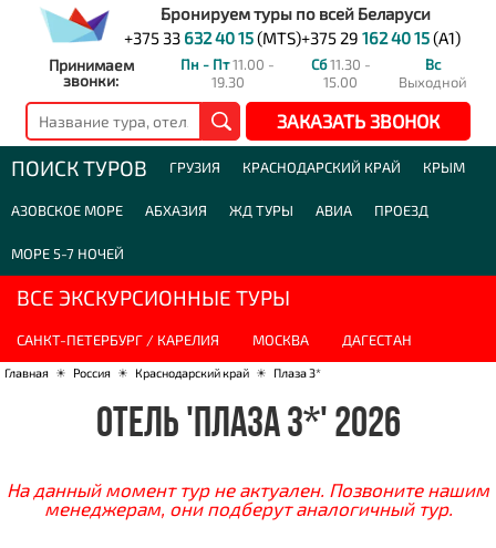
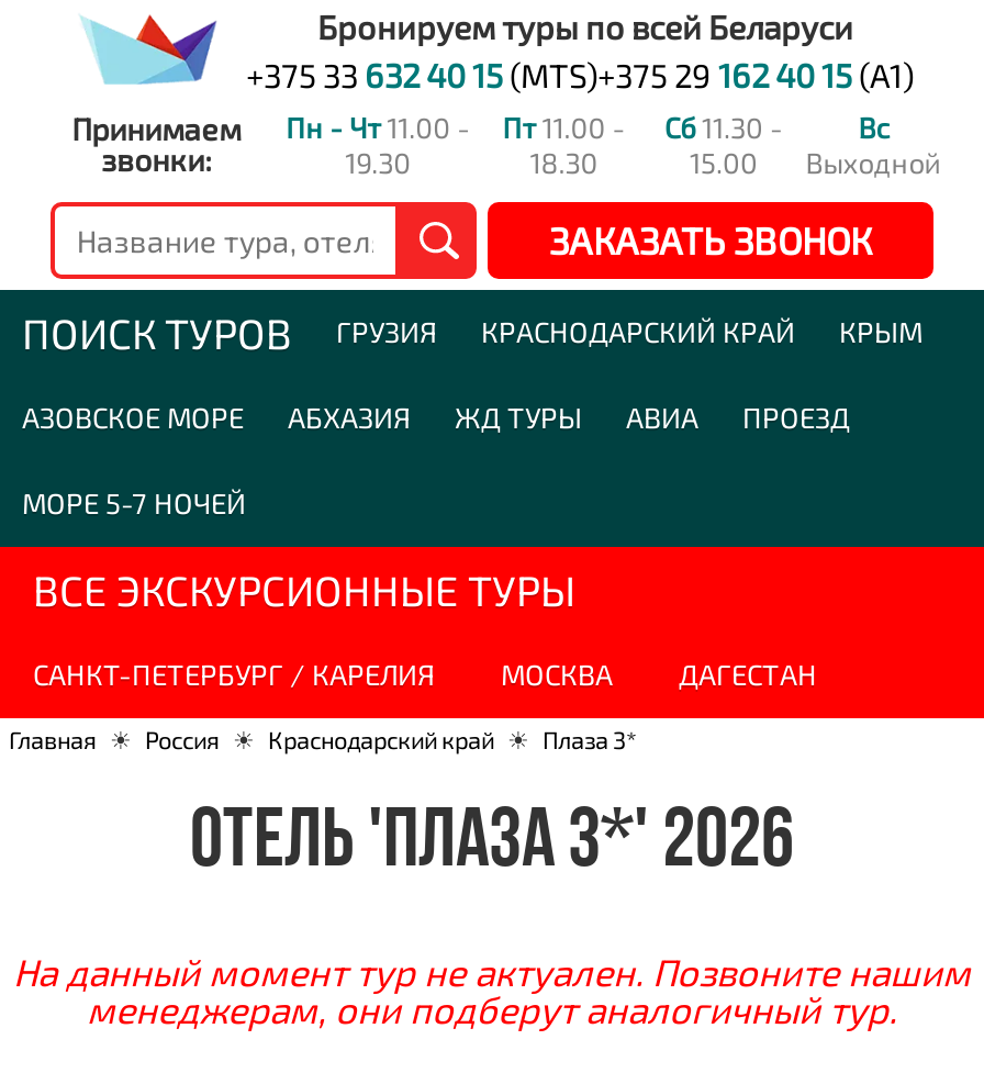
[181,55,275,73] Пн - Пт11.00 - -> [286,110,470,145] Пн - Чт11.00 -
none -> [502,110,625,180] Пт11.00 - | 18.30

